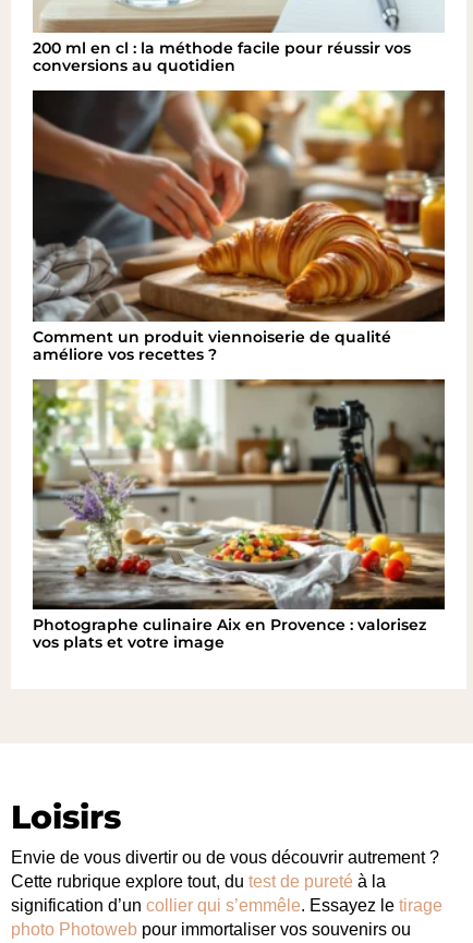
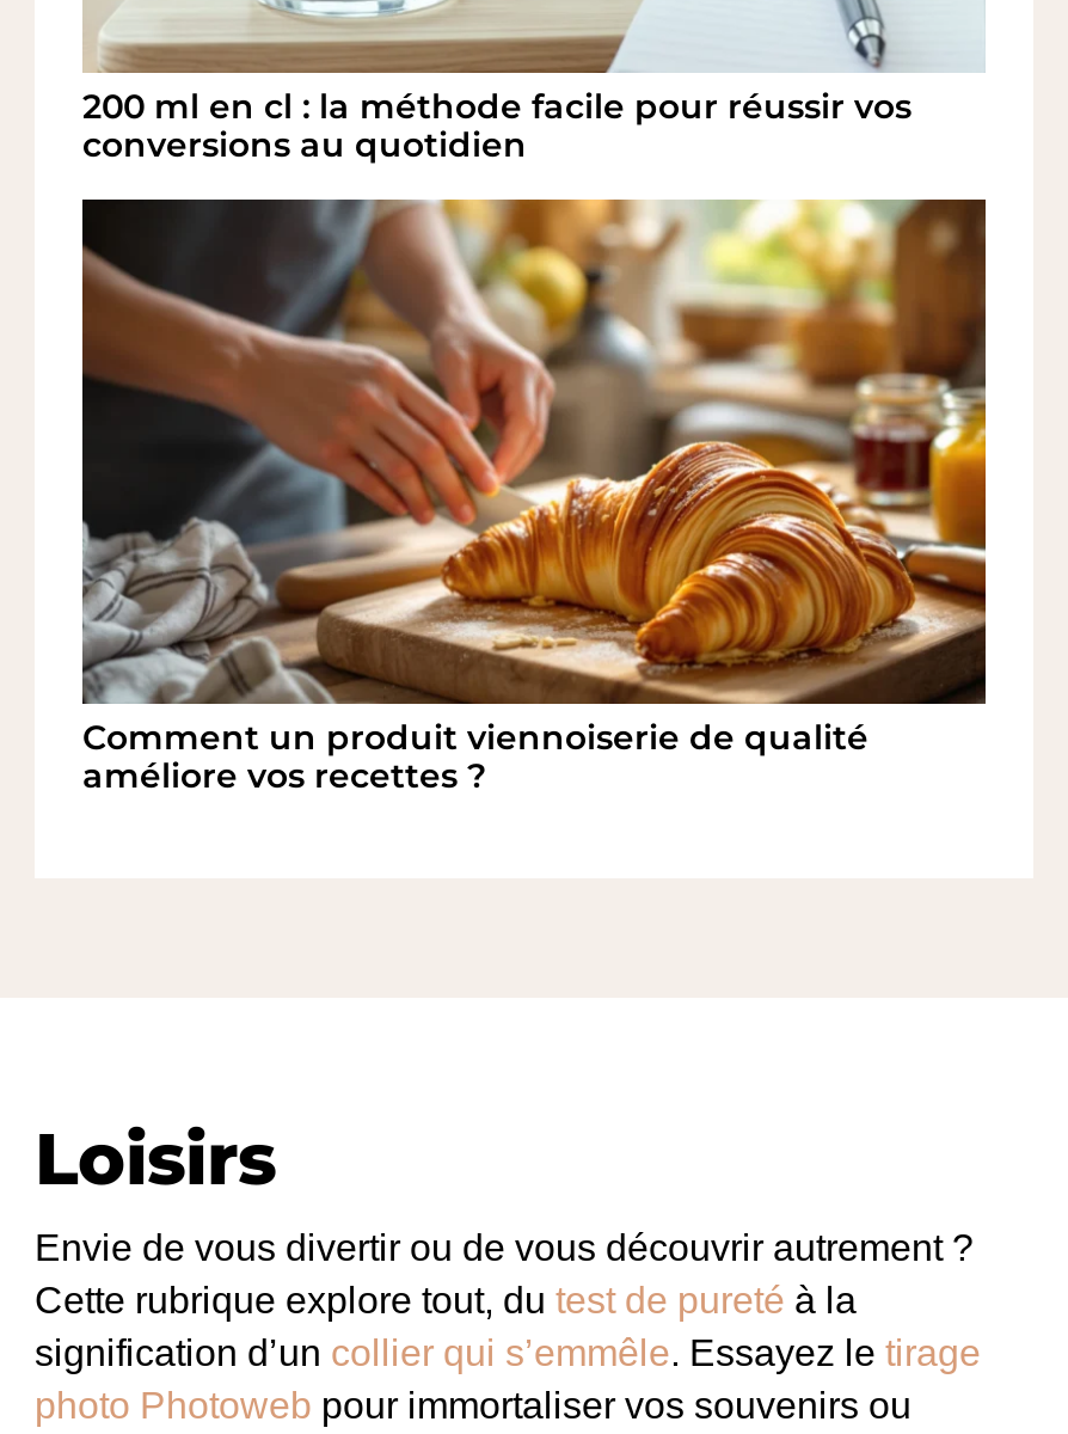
[32,378,446,652] [image] | Photographe culinaire Aix en Provence : valorisez | vos plats et votre image -> none

